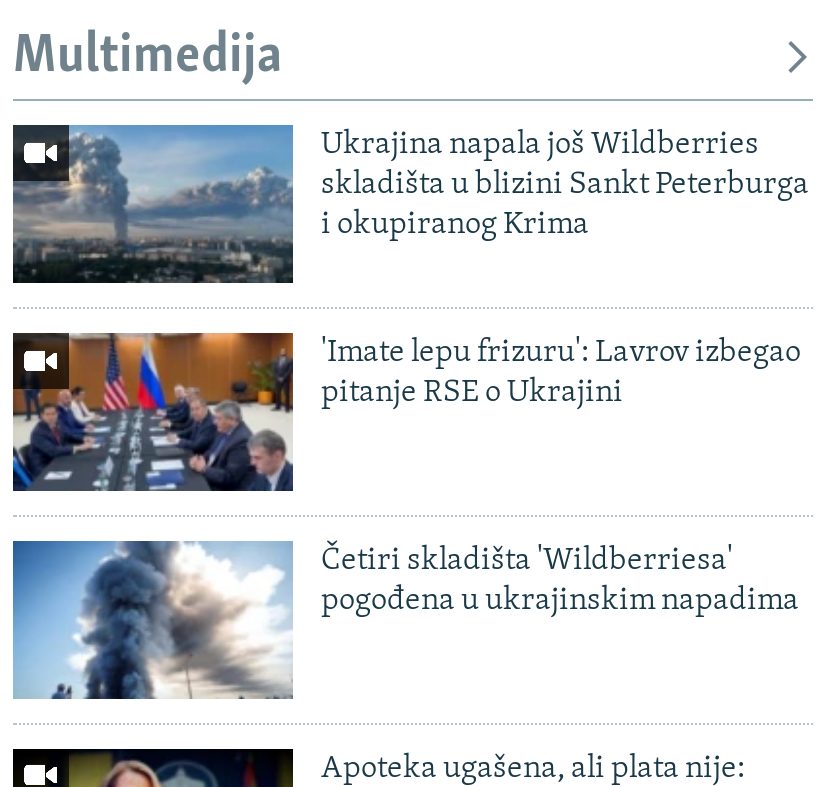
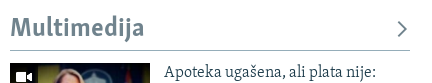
[11,123,809,285] [image] | Ukrajina napala još Wildberries | skladišta u blizini Sankt Peterburga | i okupiranog Krima -> none
[11,331,801,493] [image] | 'Imate lepu frizuru': Lavrov izbegao | pitanje RSE o Ukrajini -> none
[11,539,799,701] [image] | Četiri skladišta 'Wildberriesa' | pogođena u ukrajinskim napadima -> none

